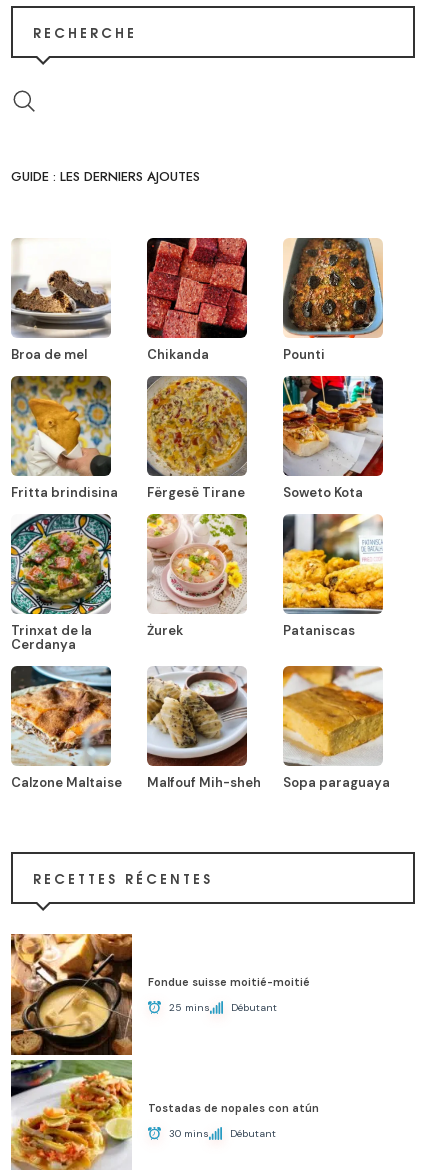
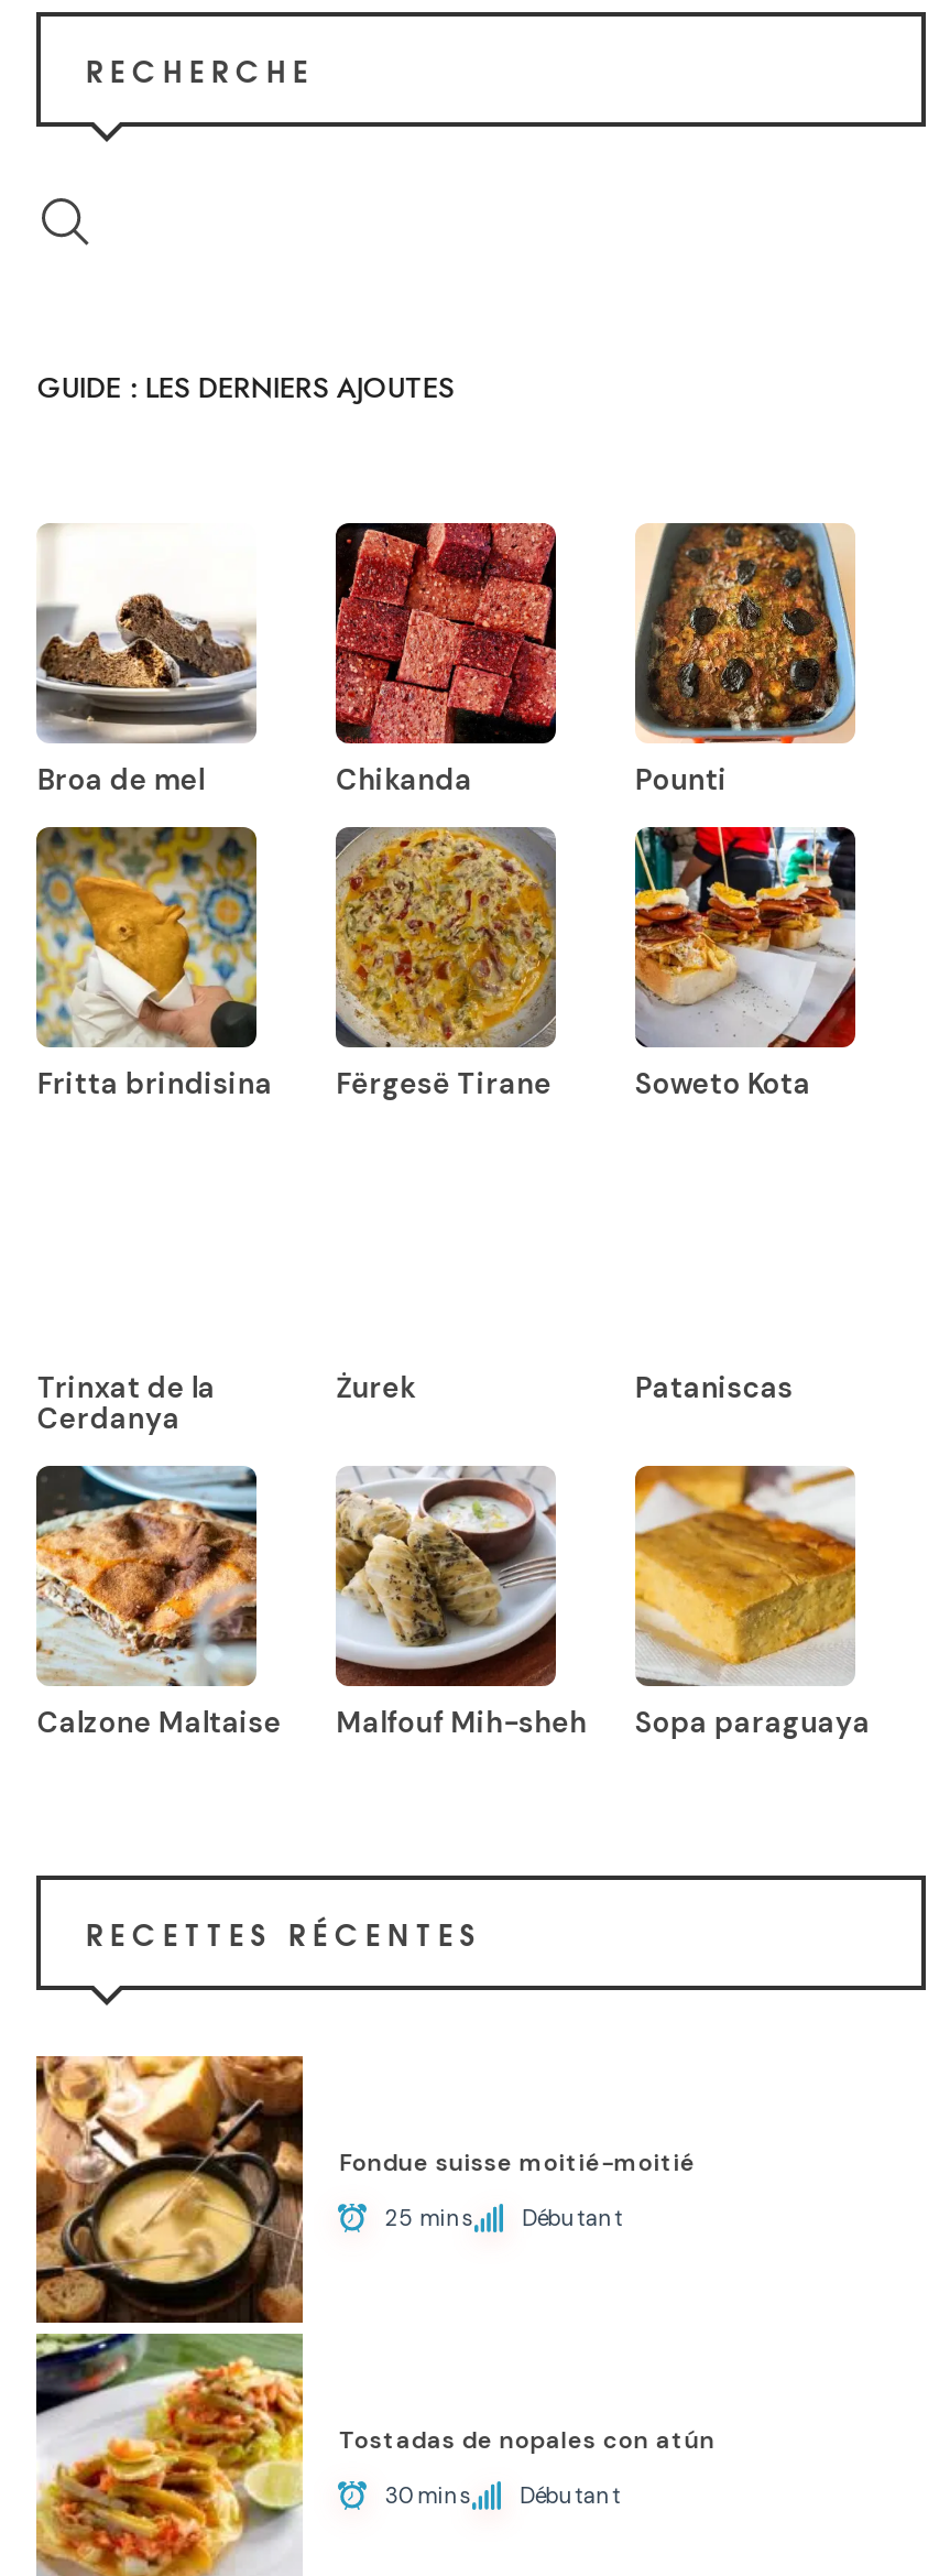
[10,513,112,615] [image] -> none
[146,513,248,615] [image] -> none
[282,513,384,615] [image] -> none

